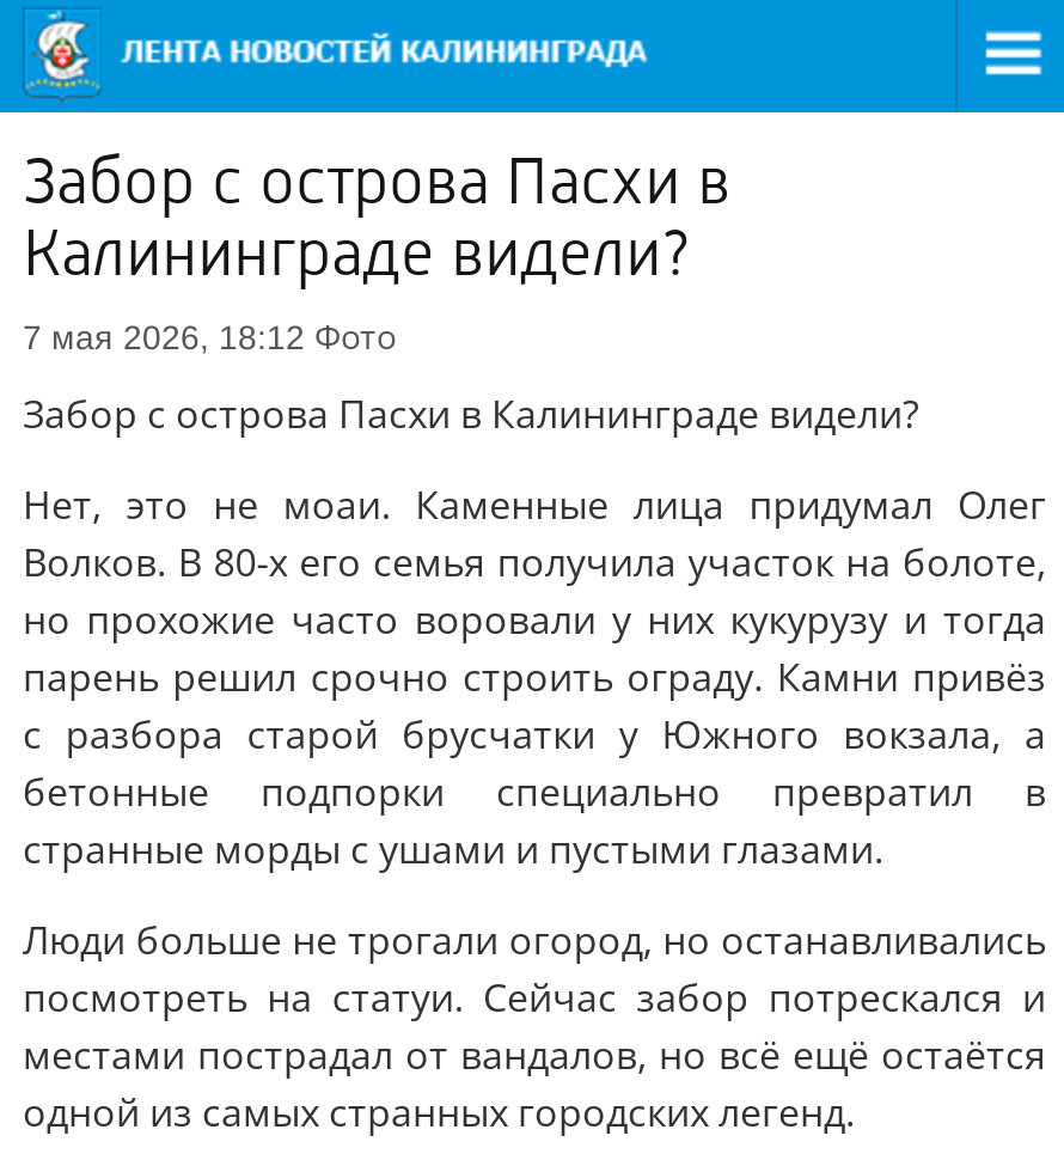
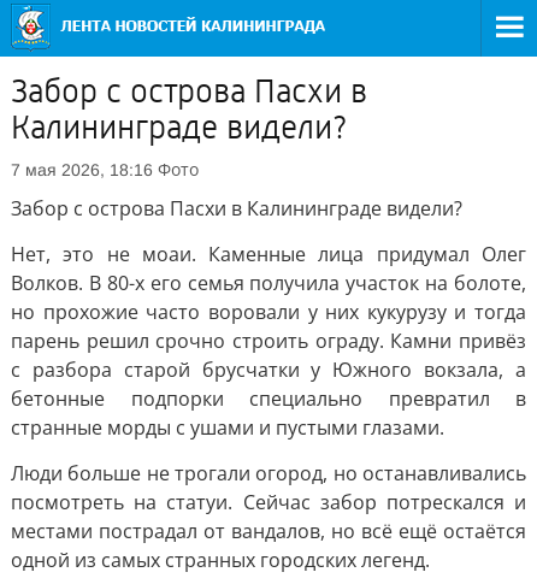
[23,313,396,359] 7 мая 2026, 18:12 Фото -> [11,158,199,181] 7 мая 2026, 18:16 Фото

